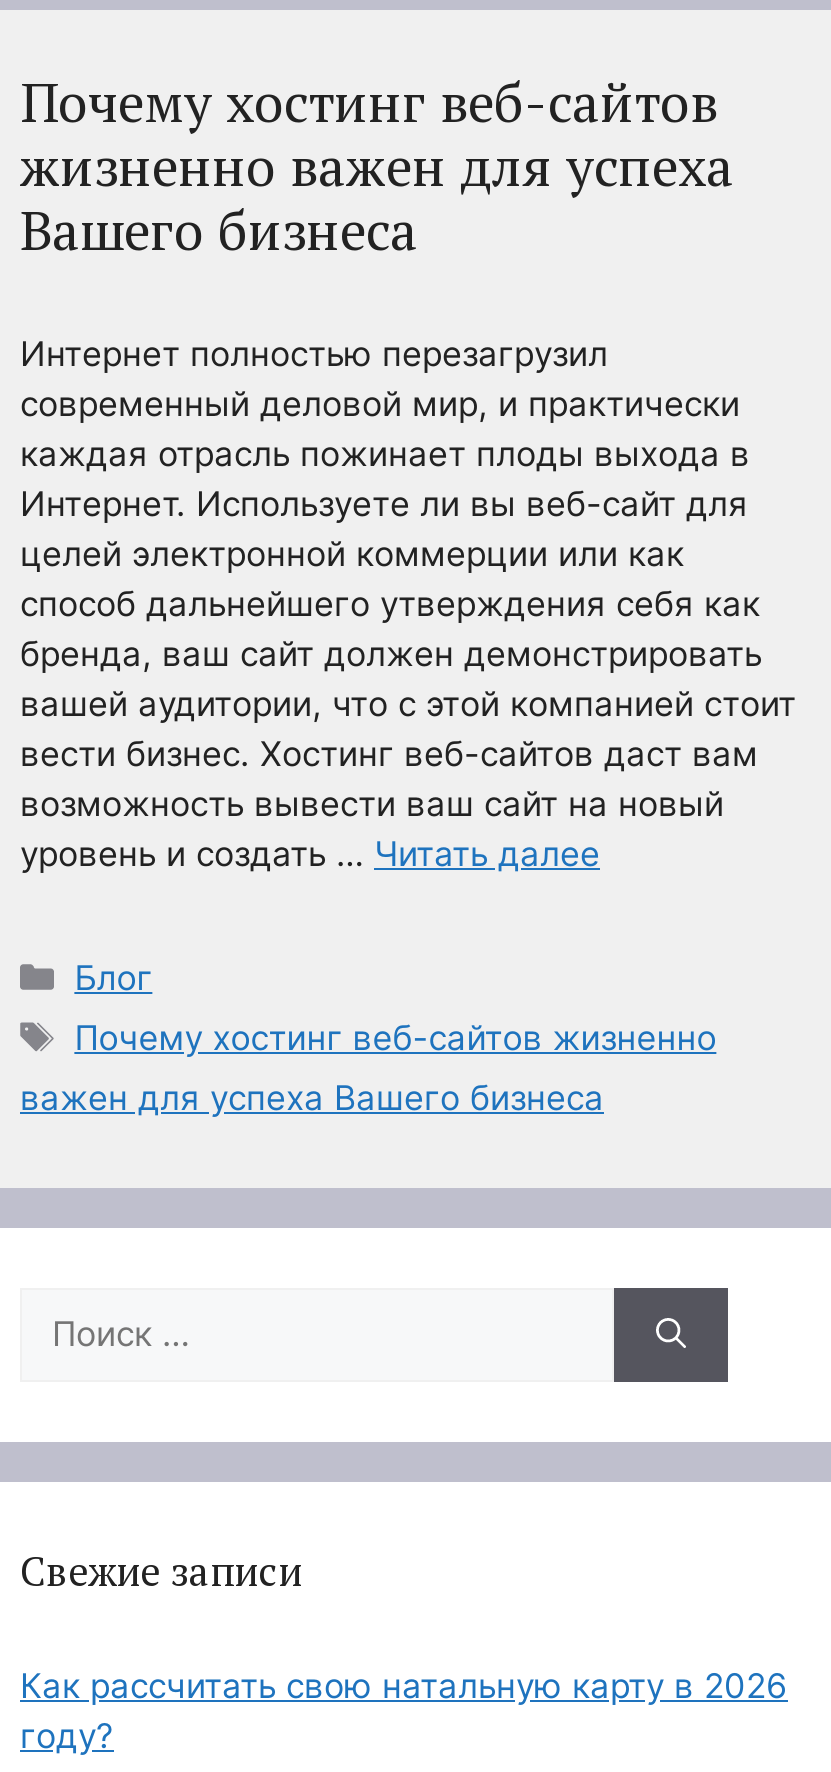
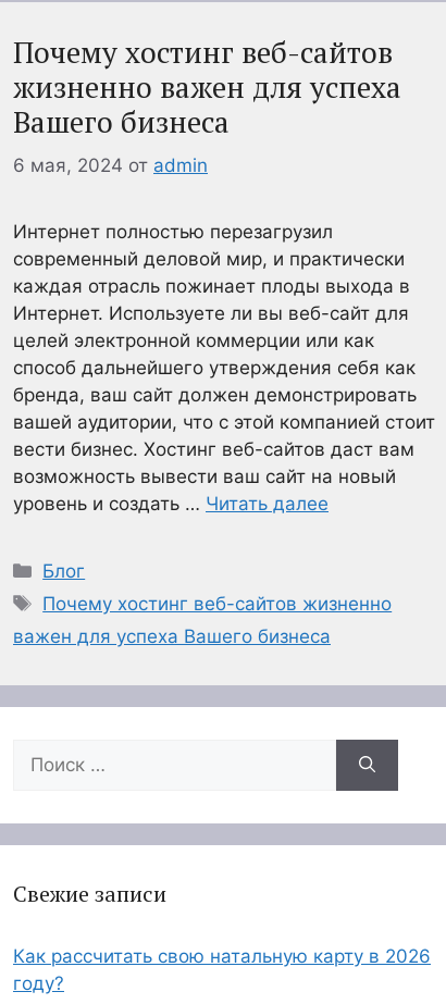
none -> [13,154,208,176] 6 мая, 2024 от admin

